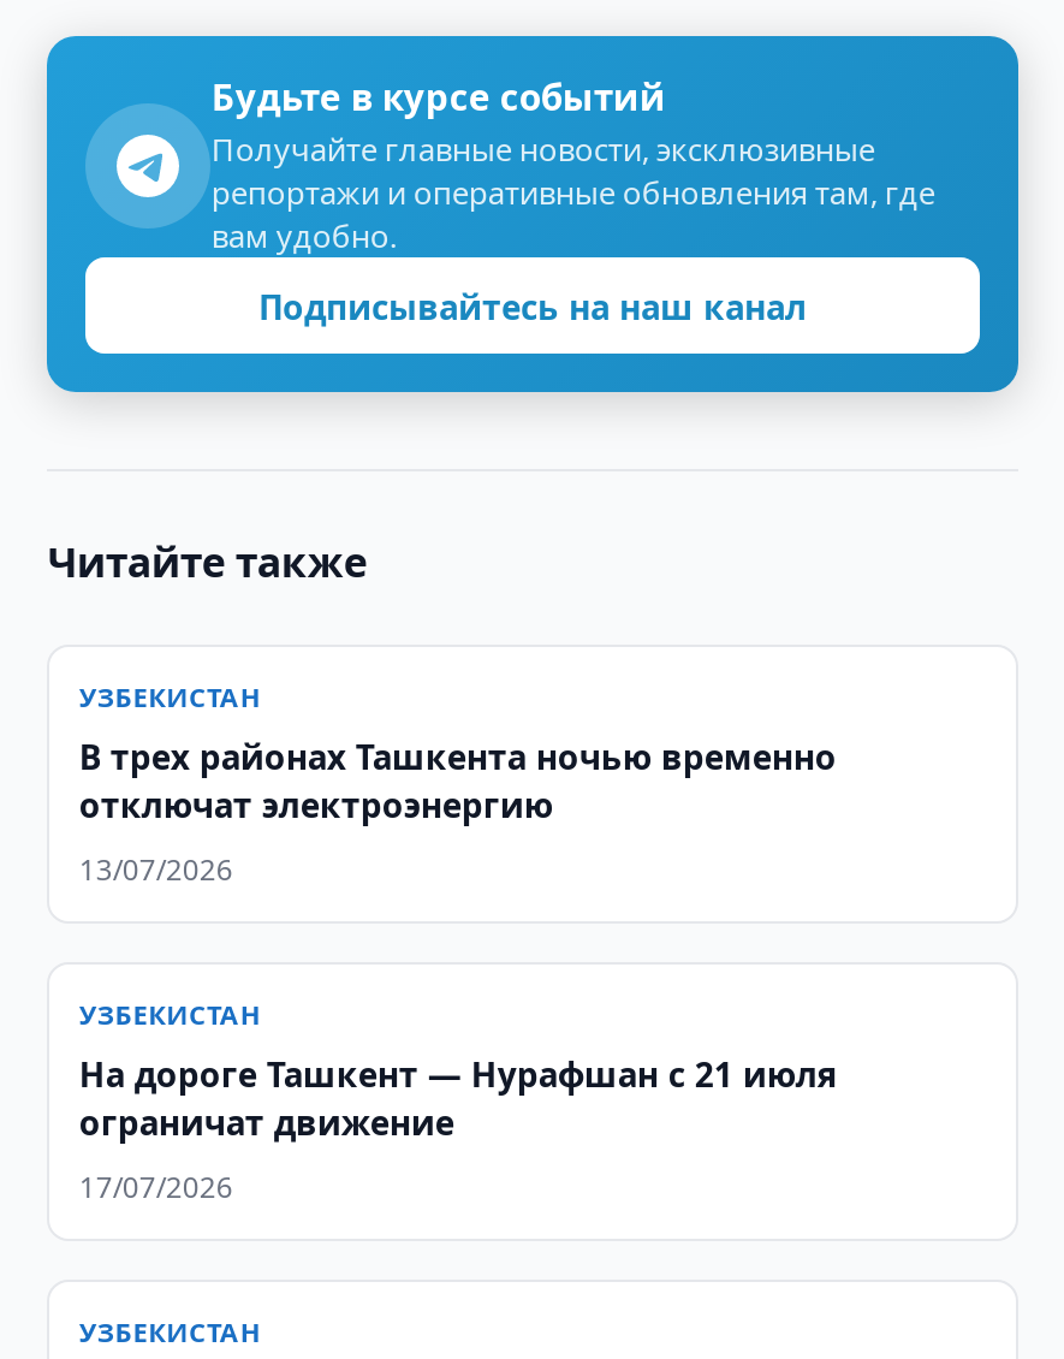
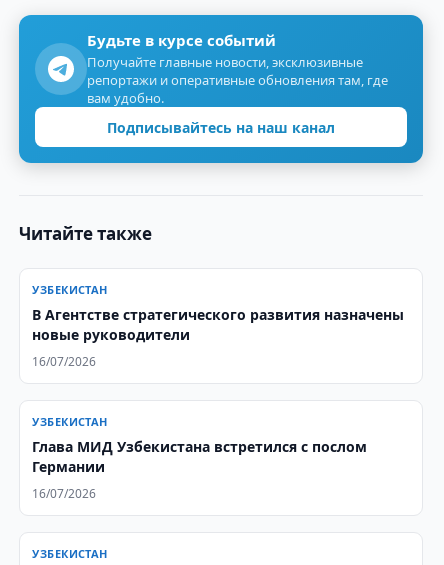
[79,734,837,827] В трех районах Ташкента ночью временно | отключат электроэнергию -> [32,305,404,344] В Агентстве стратегического развития назначены | новые руководители
[79,849,233,890] 13/07/2026 -> [32,353,96,370] 16/07/2026
[79,1051,837,1145] На дороге Ташкент — Нурафшан с 21 июля | ограничат движение -> [32,437,367,476] Глава МИД Узбекистана встретился с послом | Германии
[79,1167,233,1207] 17/07/2026 -> [32,485,96,502] 16/07/2026

